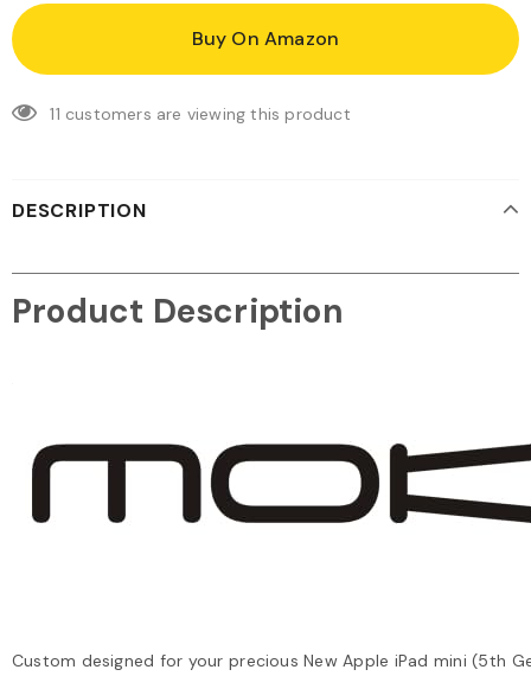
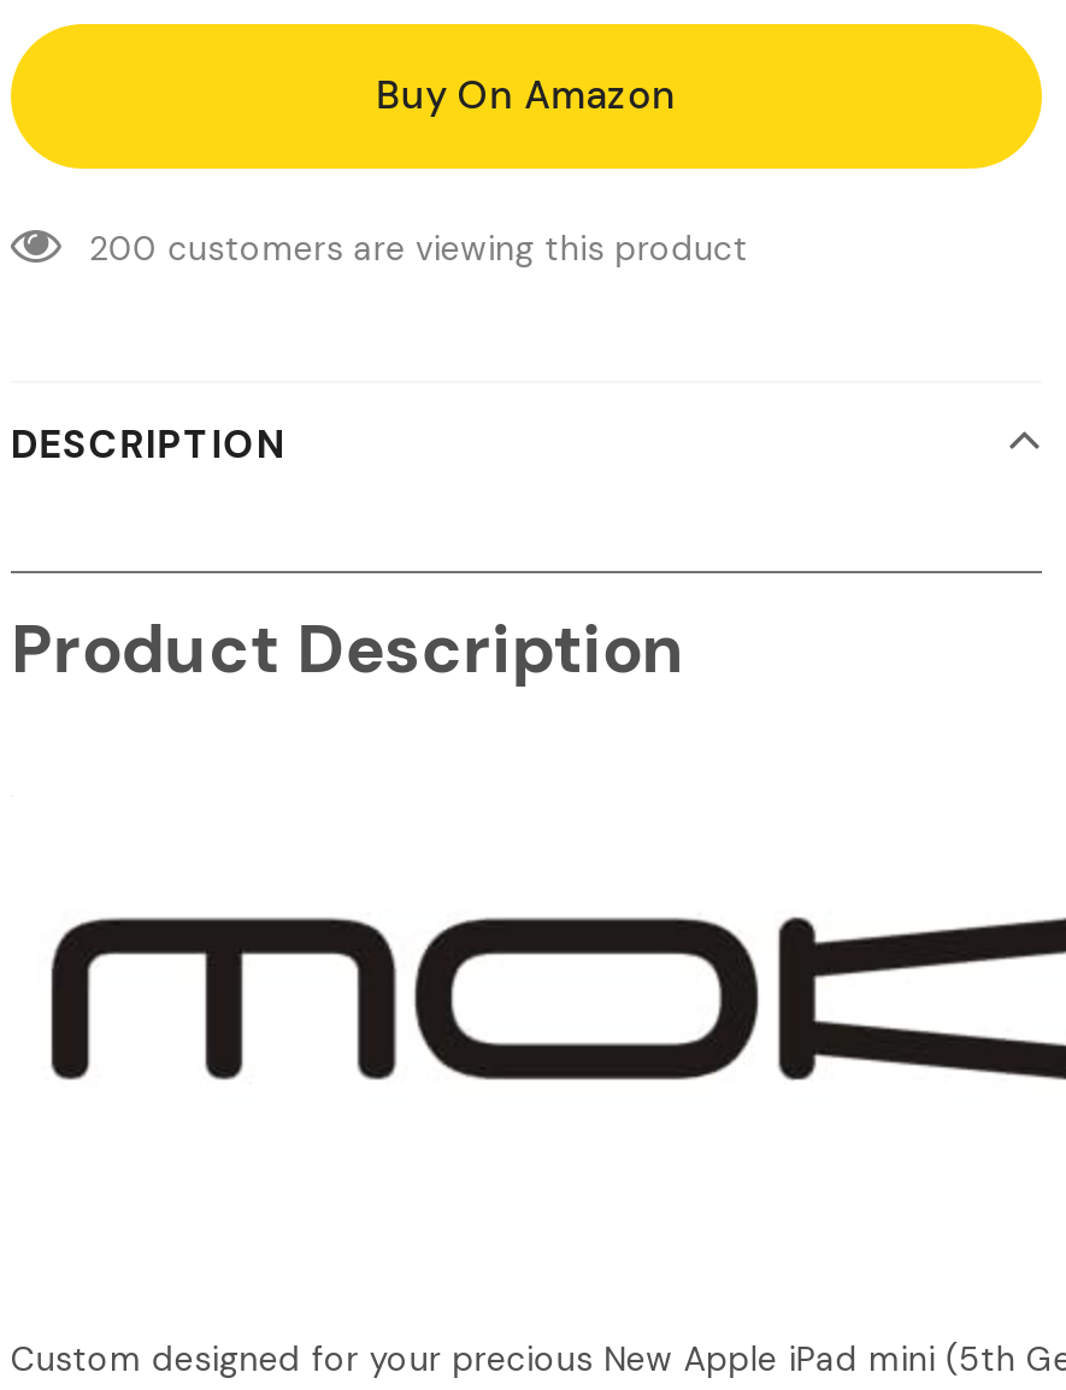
[50,103,351,124] 11 customers are viewing this product -> [89,226,748,269] 200 customers are viewing this product

